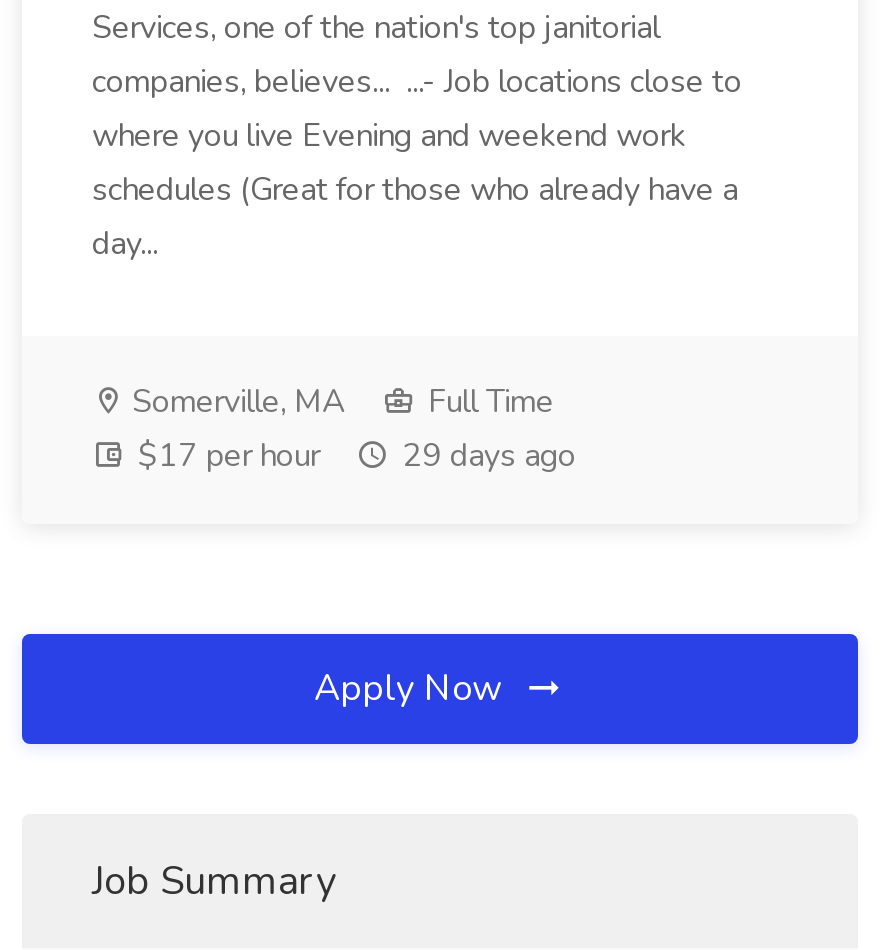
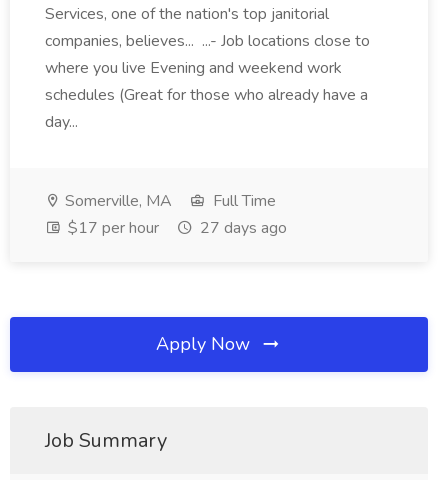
[130,434,576,478] $17 per hour 29 days ago -> [64,217,287,239] $17 per hour 27 days ago

